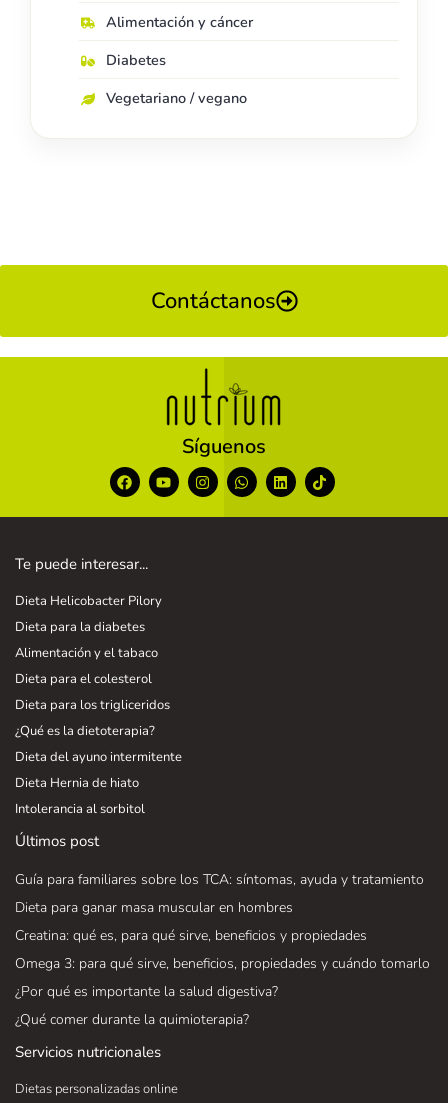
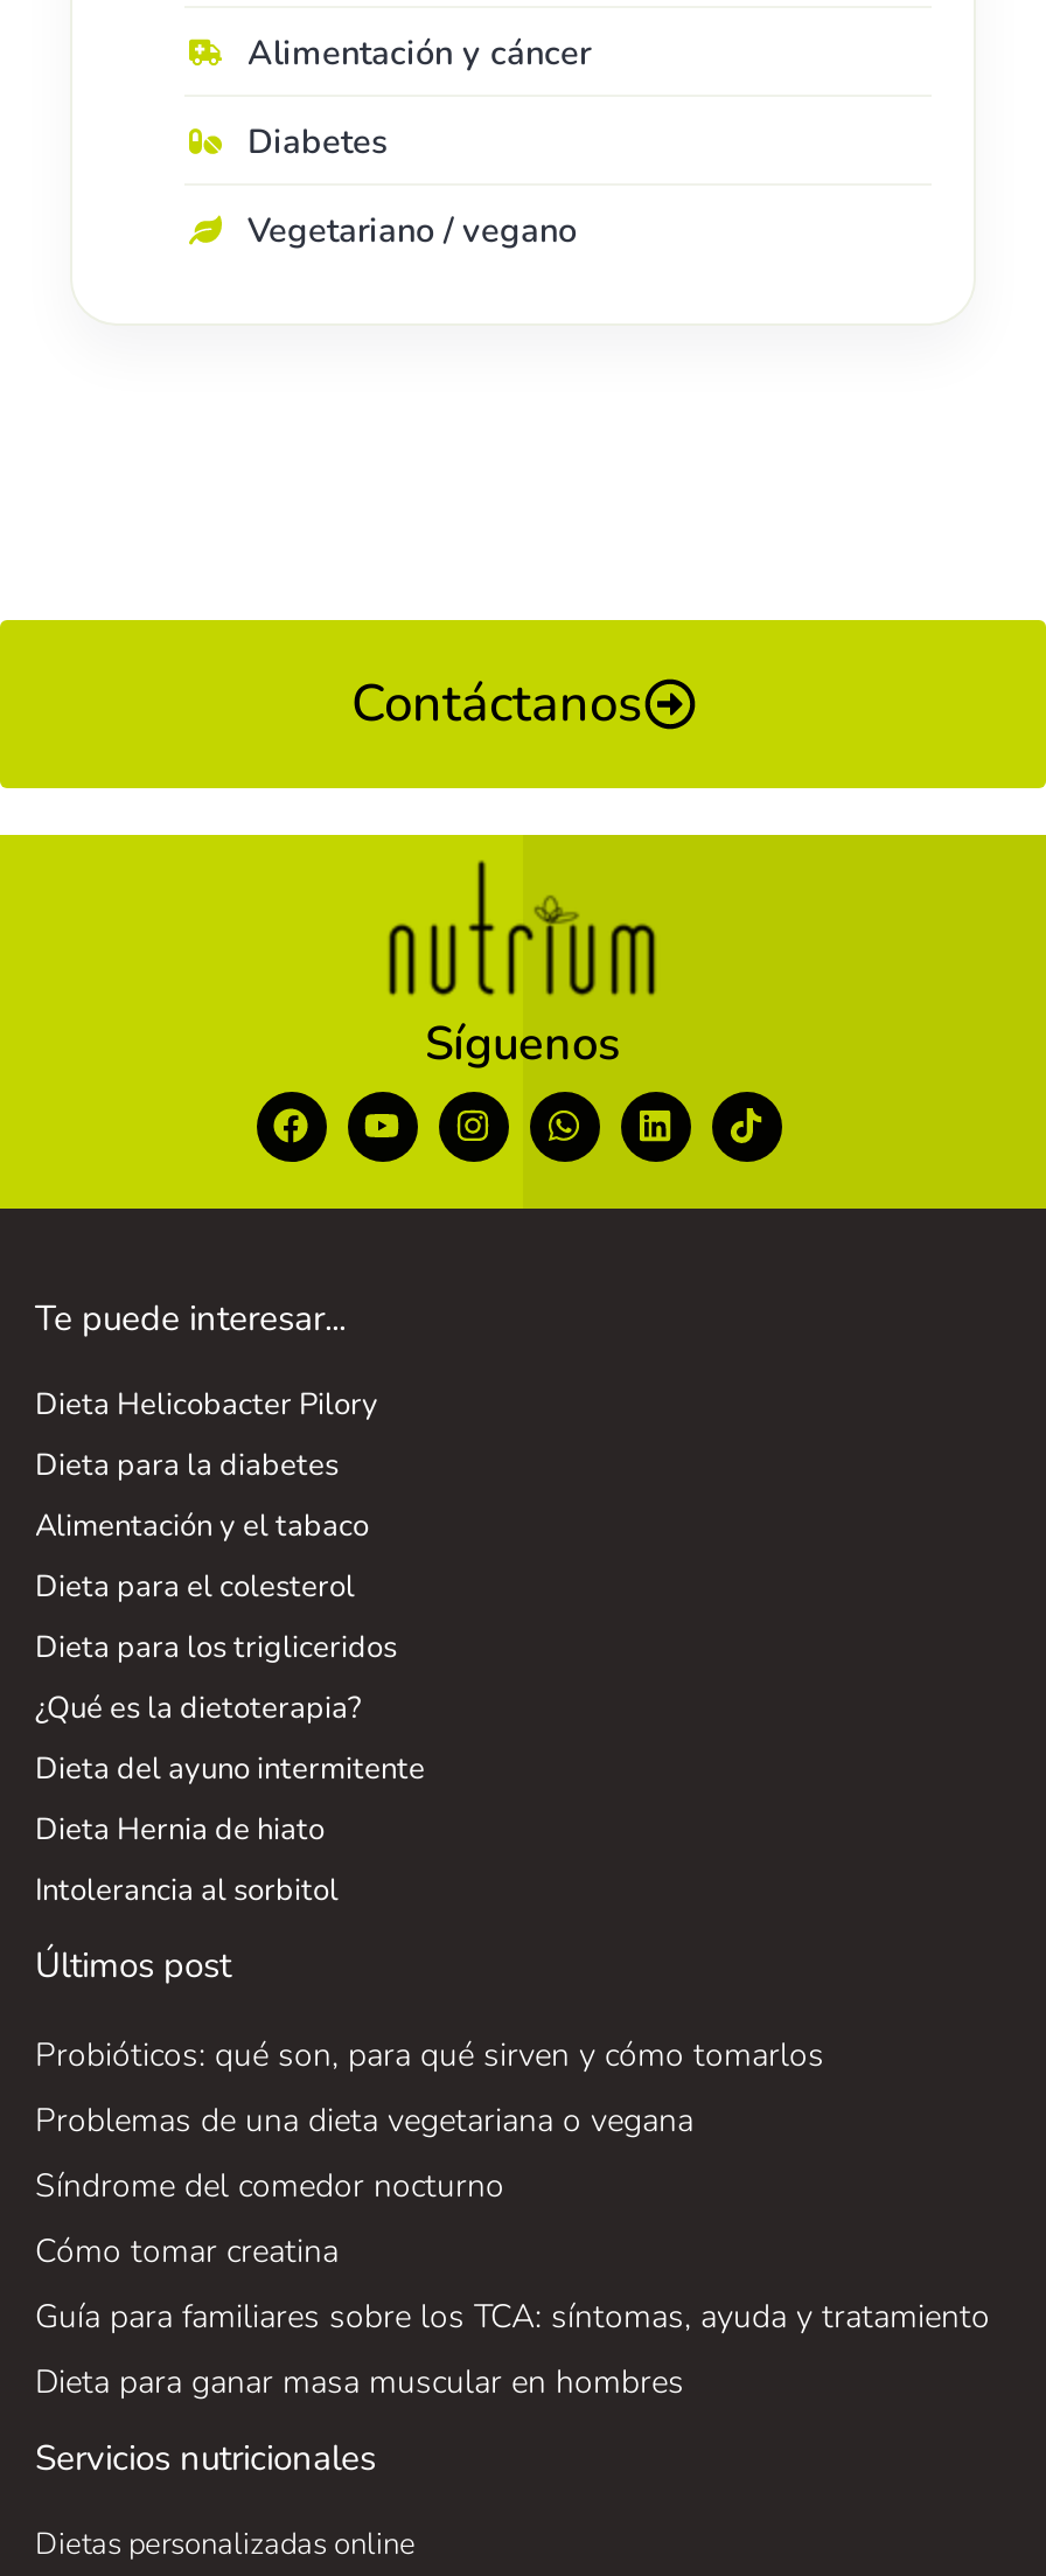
none -> [35,2032,824,2273] Probióticos: qué son, para qué sirven y cómo tomarlos | Problemas de una dieta vegetariana o vegana | Síndrome del comedor nocturno | Cómo tomar creatina
moved [15,870,424,917] -> [35,2294,990,2403]: Guía para familiares sobre los TCA: síntomas, ayuda y tratamiento | Dieta para ganar masa muscular en hombres
[15,926,430,1029] Creatina: qué es, para qué sirve, beneficios y propiedades | Omega 3: para qué sirve, beneficios, propiedades y cuándo tomarlo | ¿Por qué es importante la salud digestiva? | ¿Qué comer durante la quimioterapia? -> none

